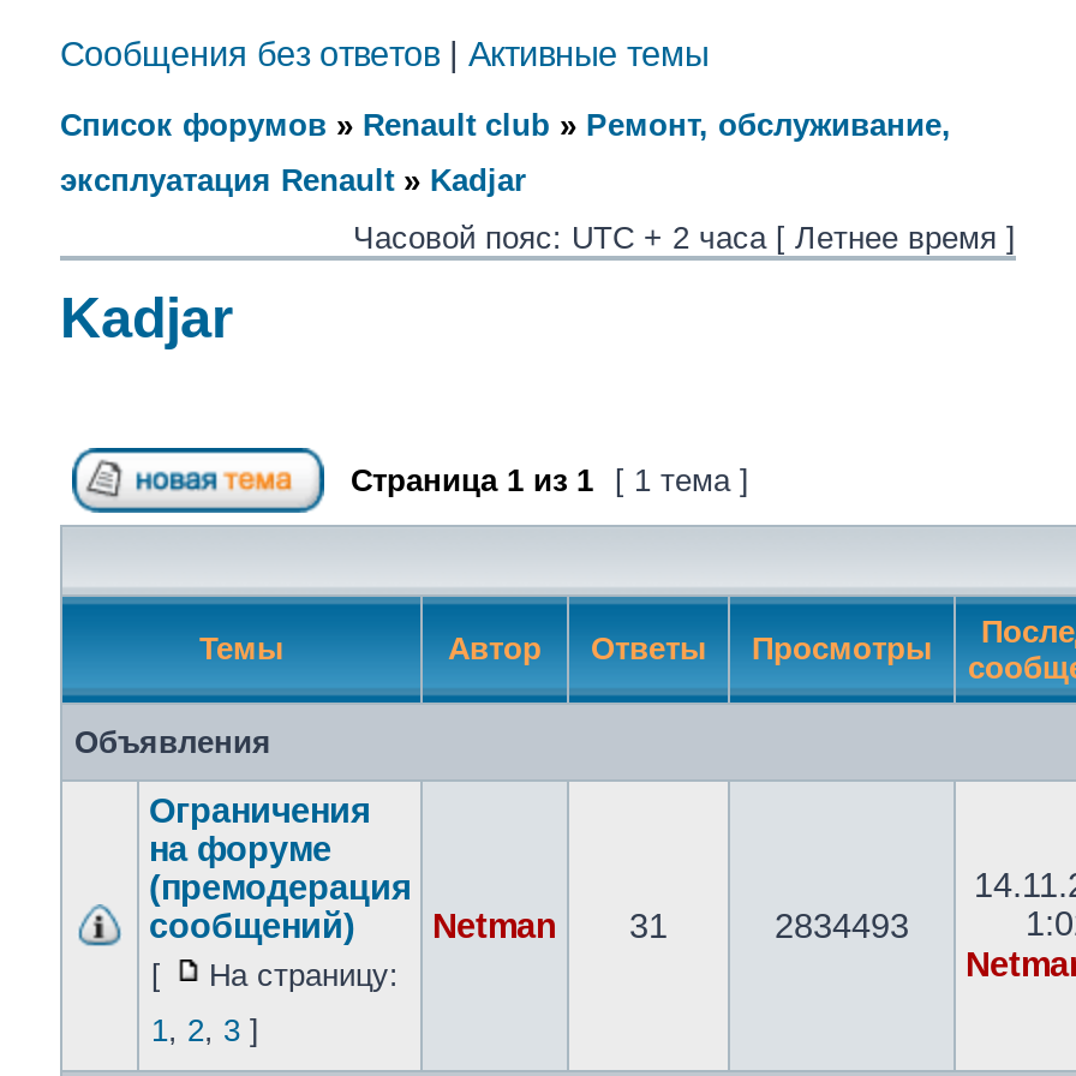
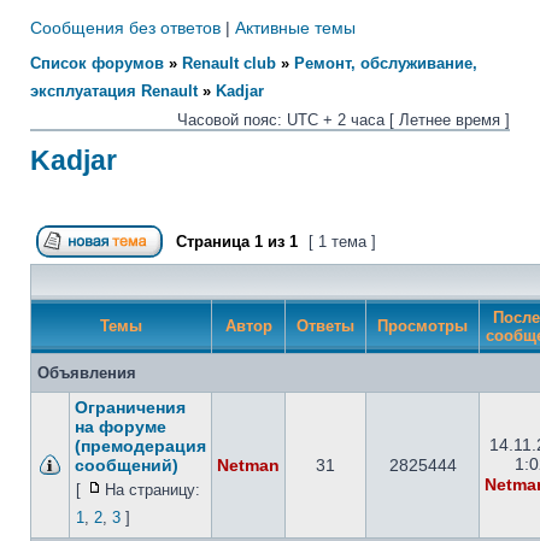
[775,907,909,945] 2834493 -> [389,455,456,475] 2825444

